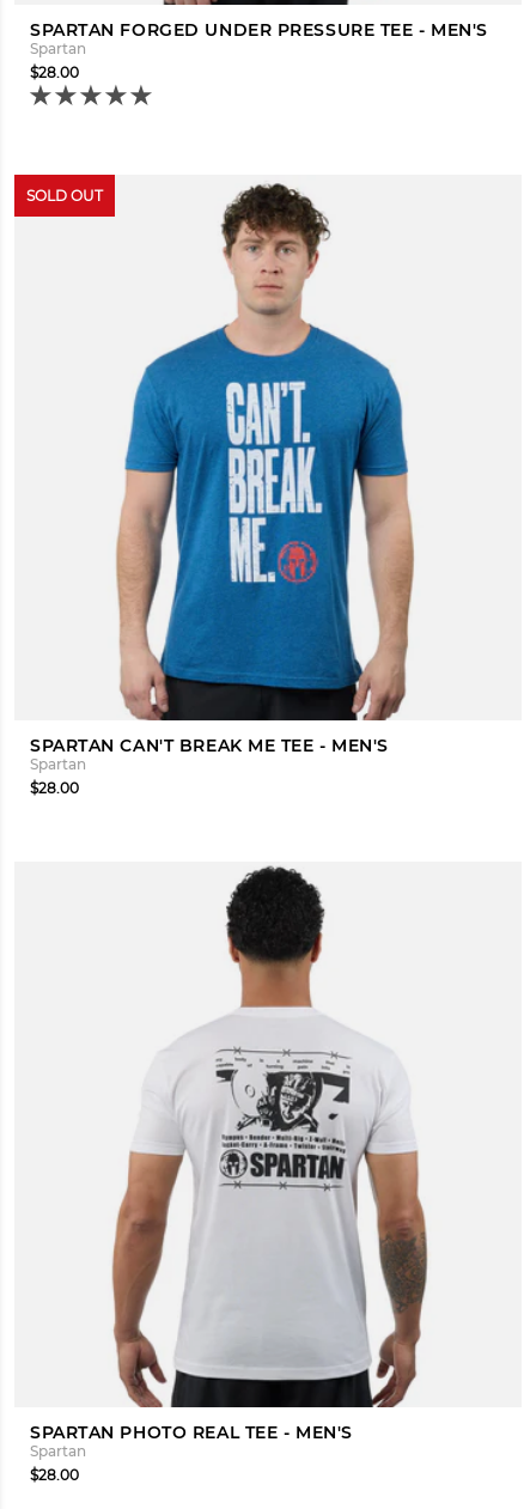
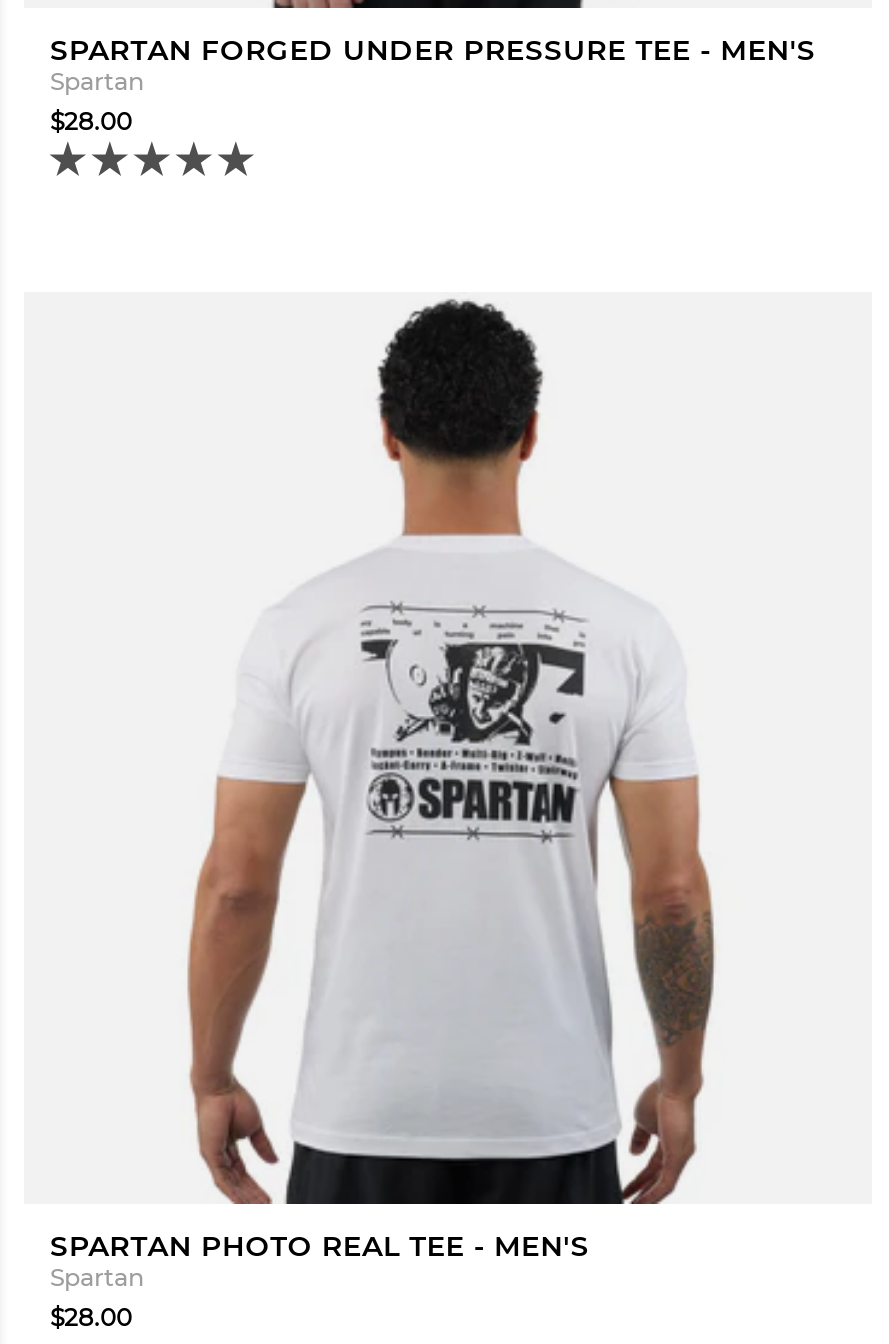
[13,174,415,722] [image] | SOLD OUT -> none
[30,735,389,797] SPARTAN CAN'T BREAK ME TEE - MEN'S | Spartan | $28.00 -> none

